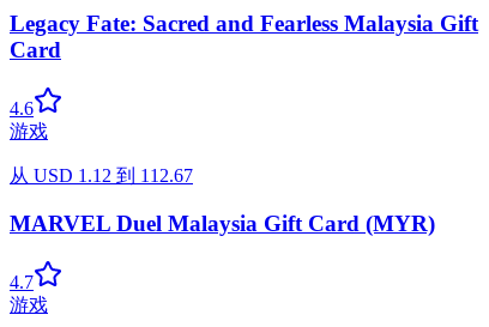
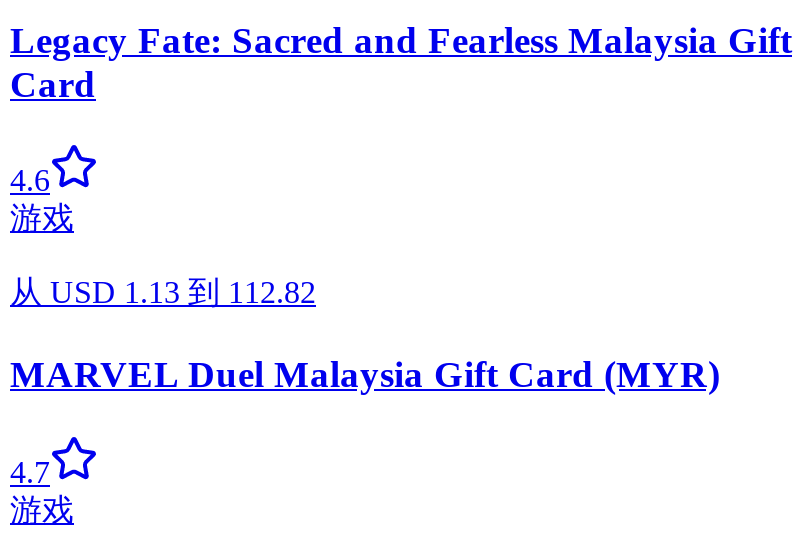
[10,165,193,185] 从 USD 1.12 到 112.67 -> [10,275,316,309] 从 USD 1.13 到 112.82

